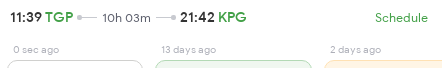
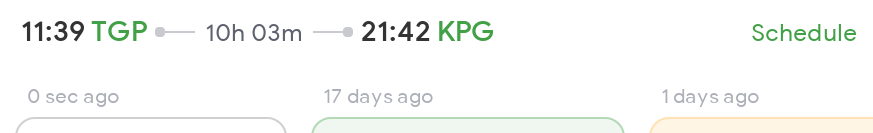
[161,43,216,56] 13 days ago -> [323,83,433,109] 17 days ago
[330,43,381,56] 2 days ago -> [661,83,759,109] 1 days ago

